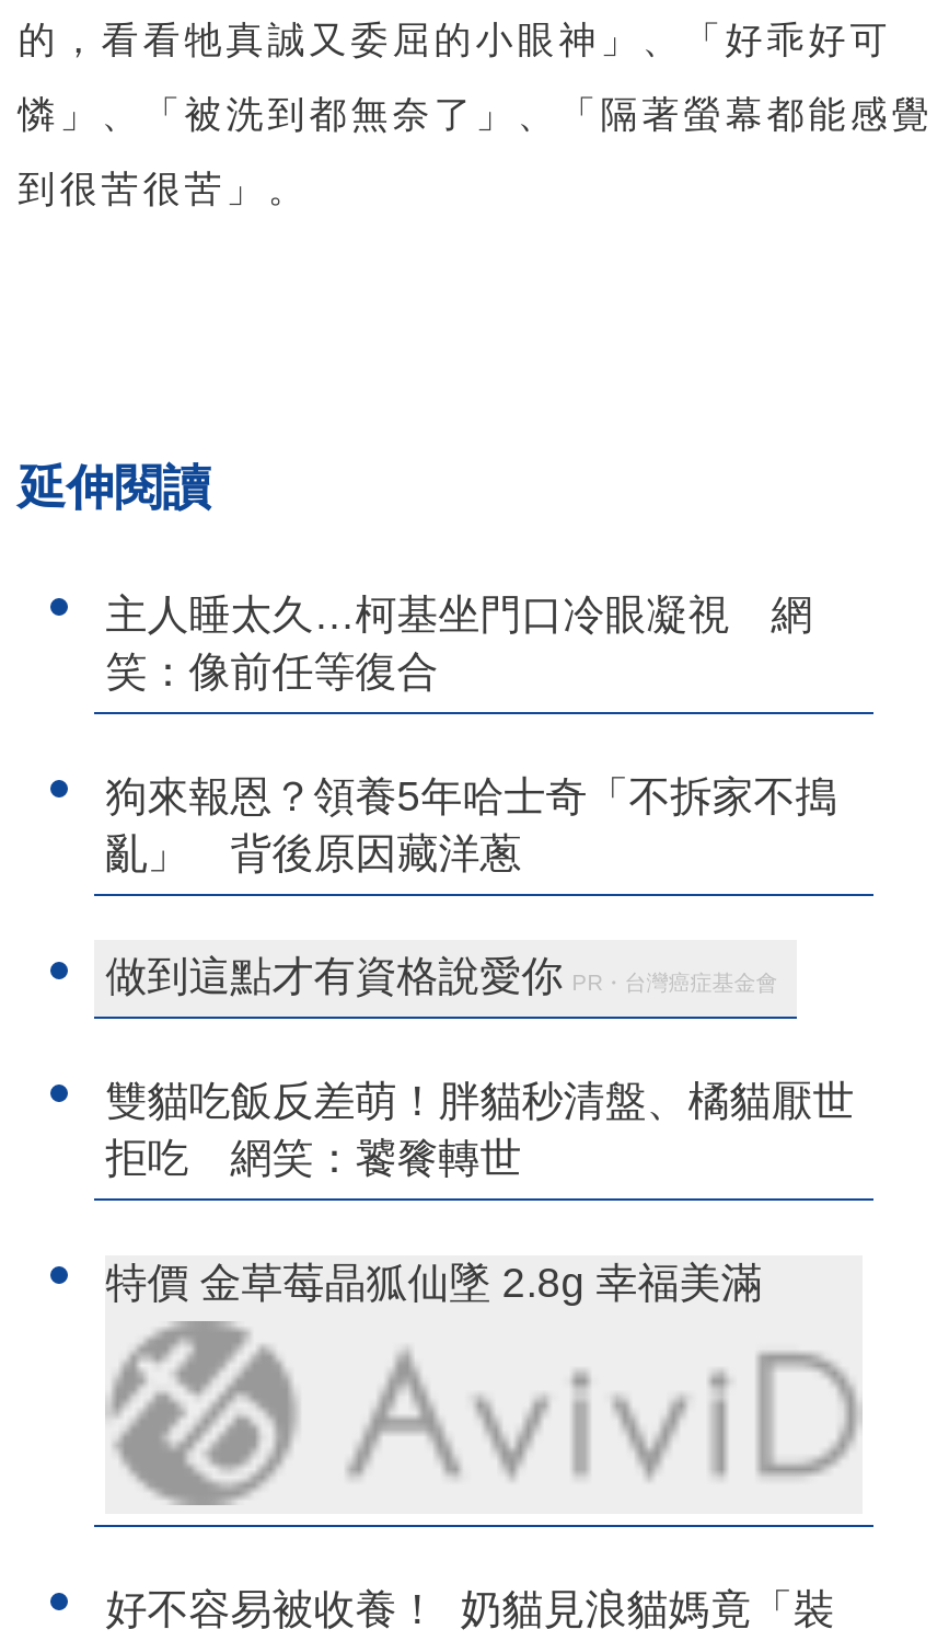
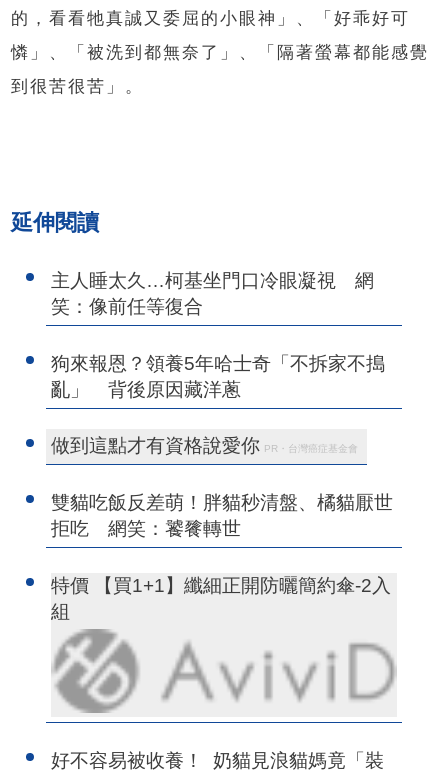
[106,1259,762,1305] 特價 金草莓晶狐仙墜 2.8g 幸福美滿 -> [51,575,391,622] 特價 【買1+1】纖細正開防曬簡約傘-2入 | 組

